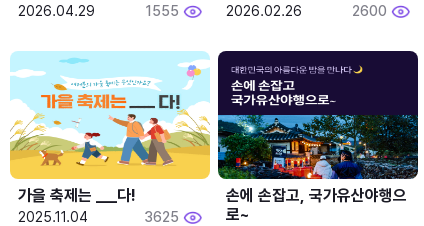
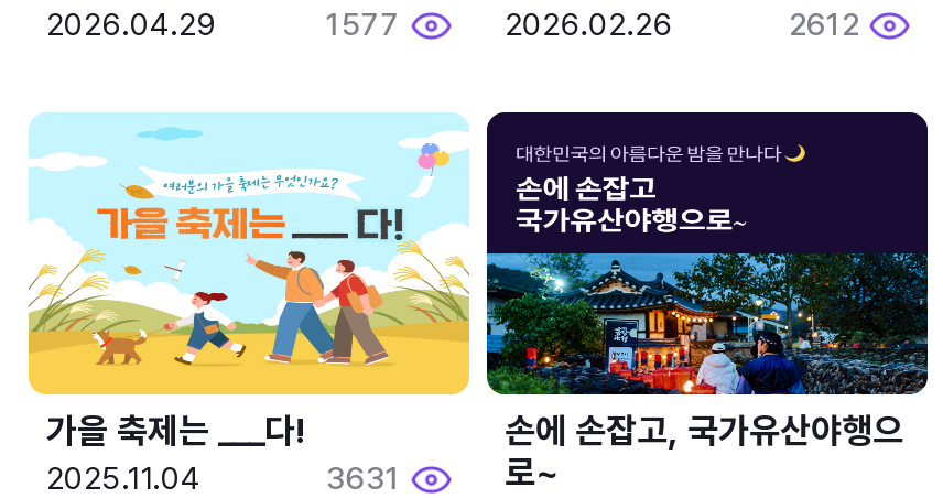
[145,2,179,18] 1555 -> [326,6,401,41] 1577
[352,2,387,18] 2600 -> [789,6,859,41] 2612
[144,208,179,224] 3625 -> [326,459,401,495] 3631

